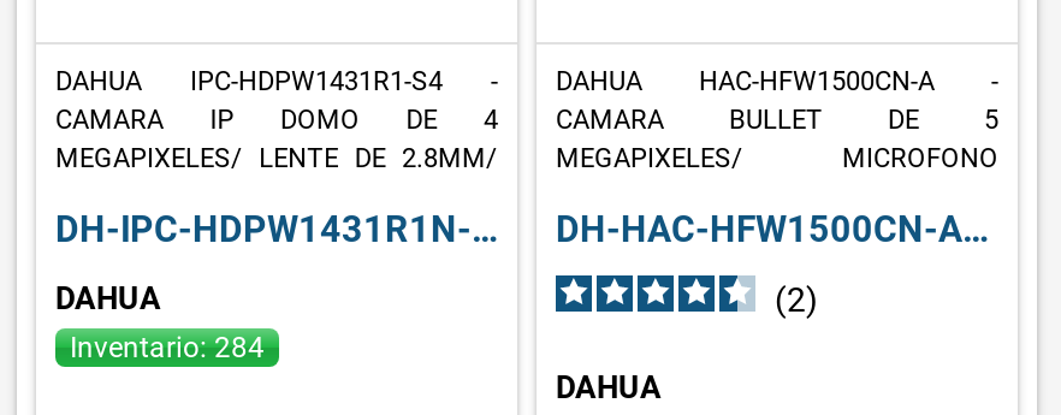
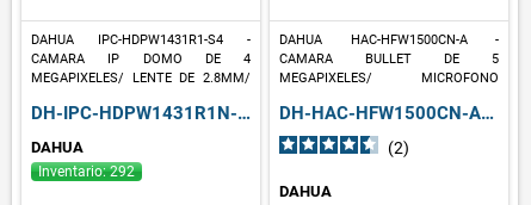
[70,331,265,364] Inventario: 284 -> [38,163,135,180] Inventario: 292

